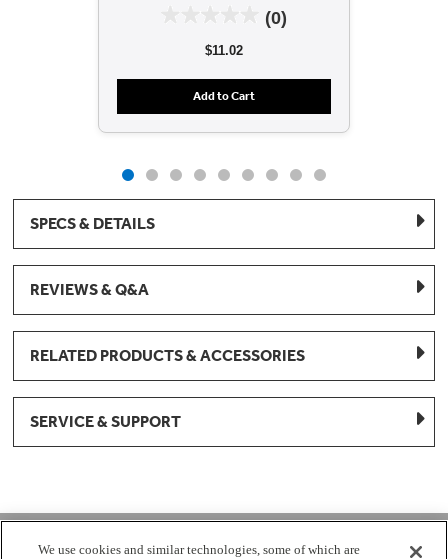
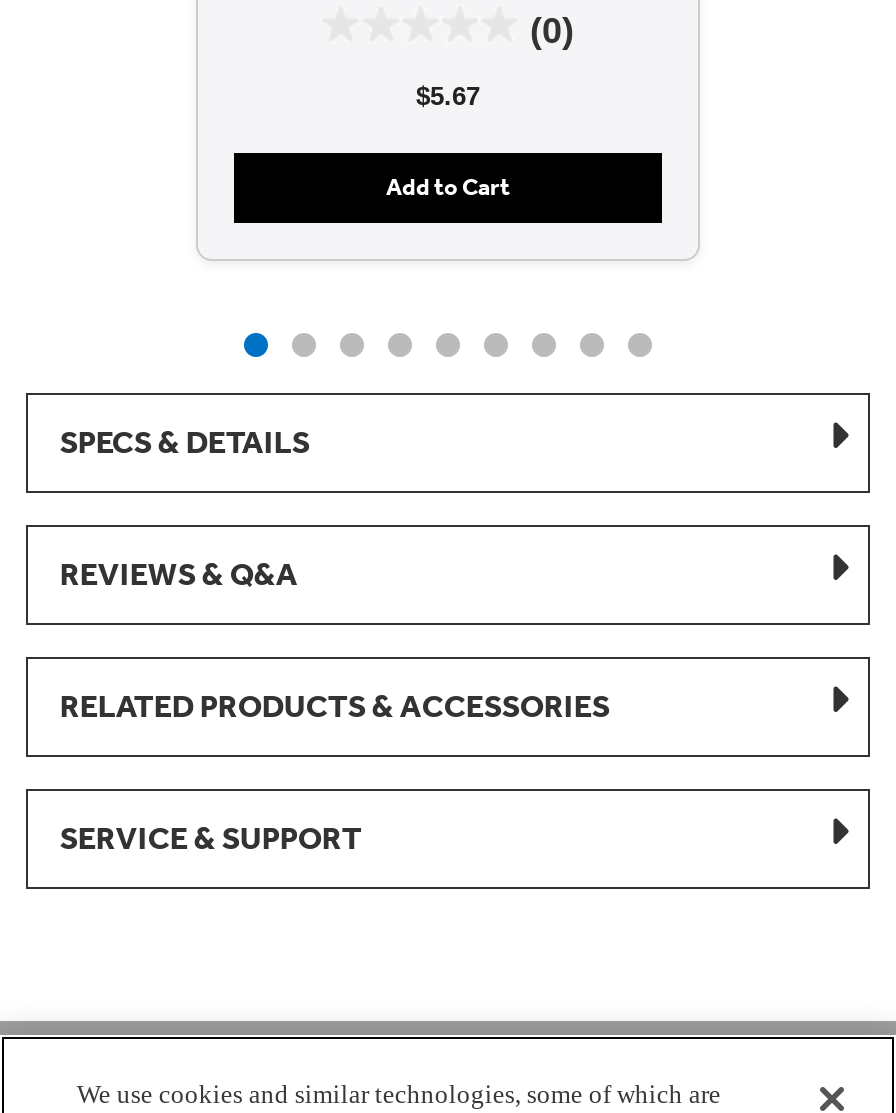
[205,43,243,58] $11.02 -> [416,81,480,111] $5.67

